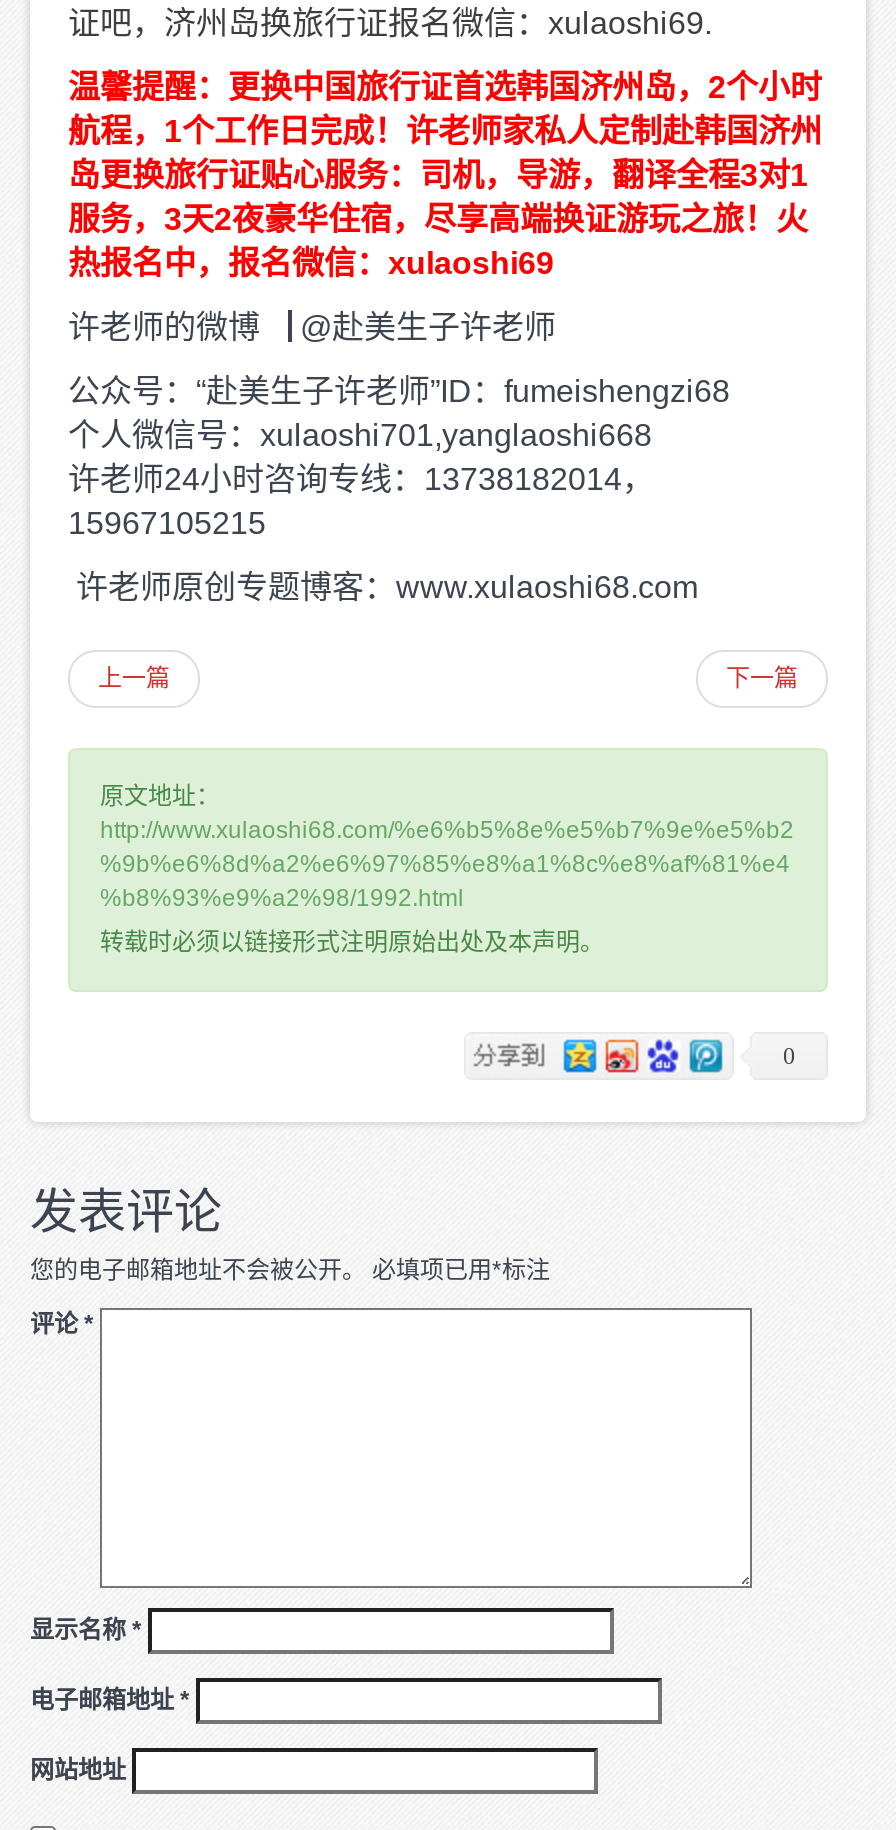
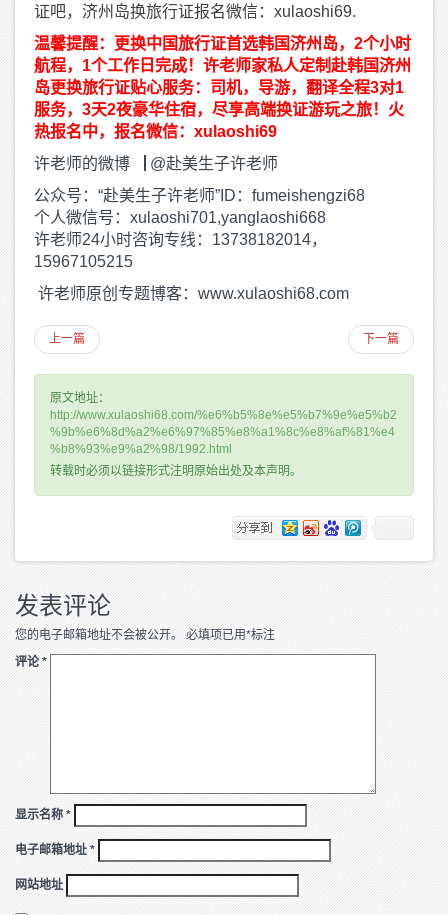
[783,1042,795,1070] 0 -> none

